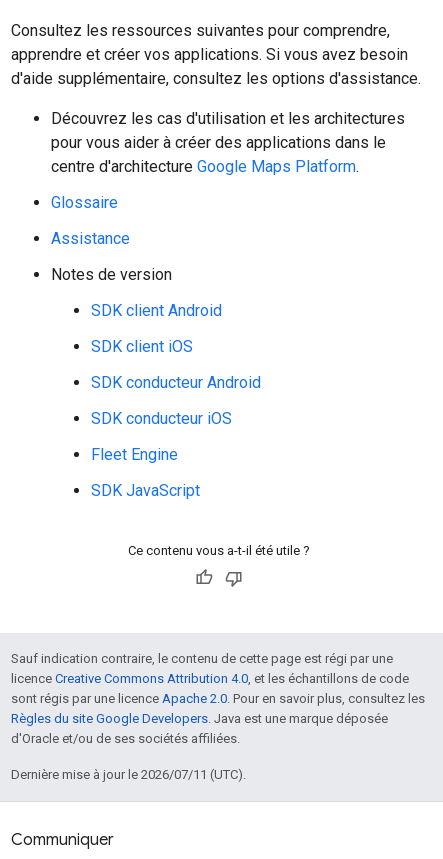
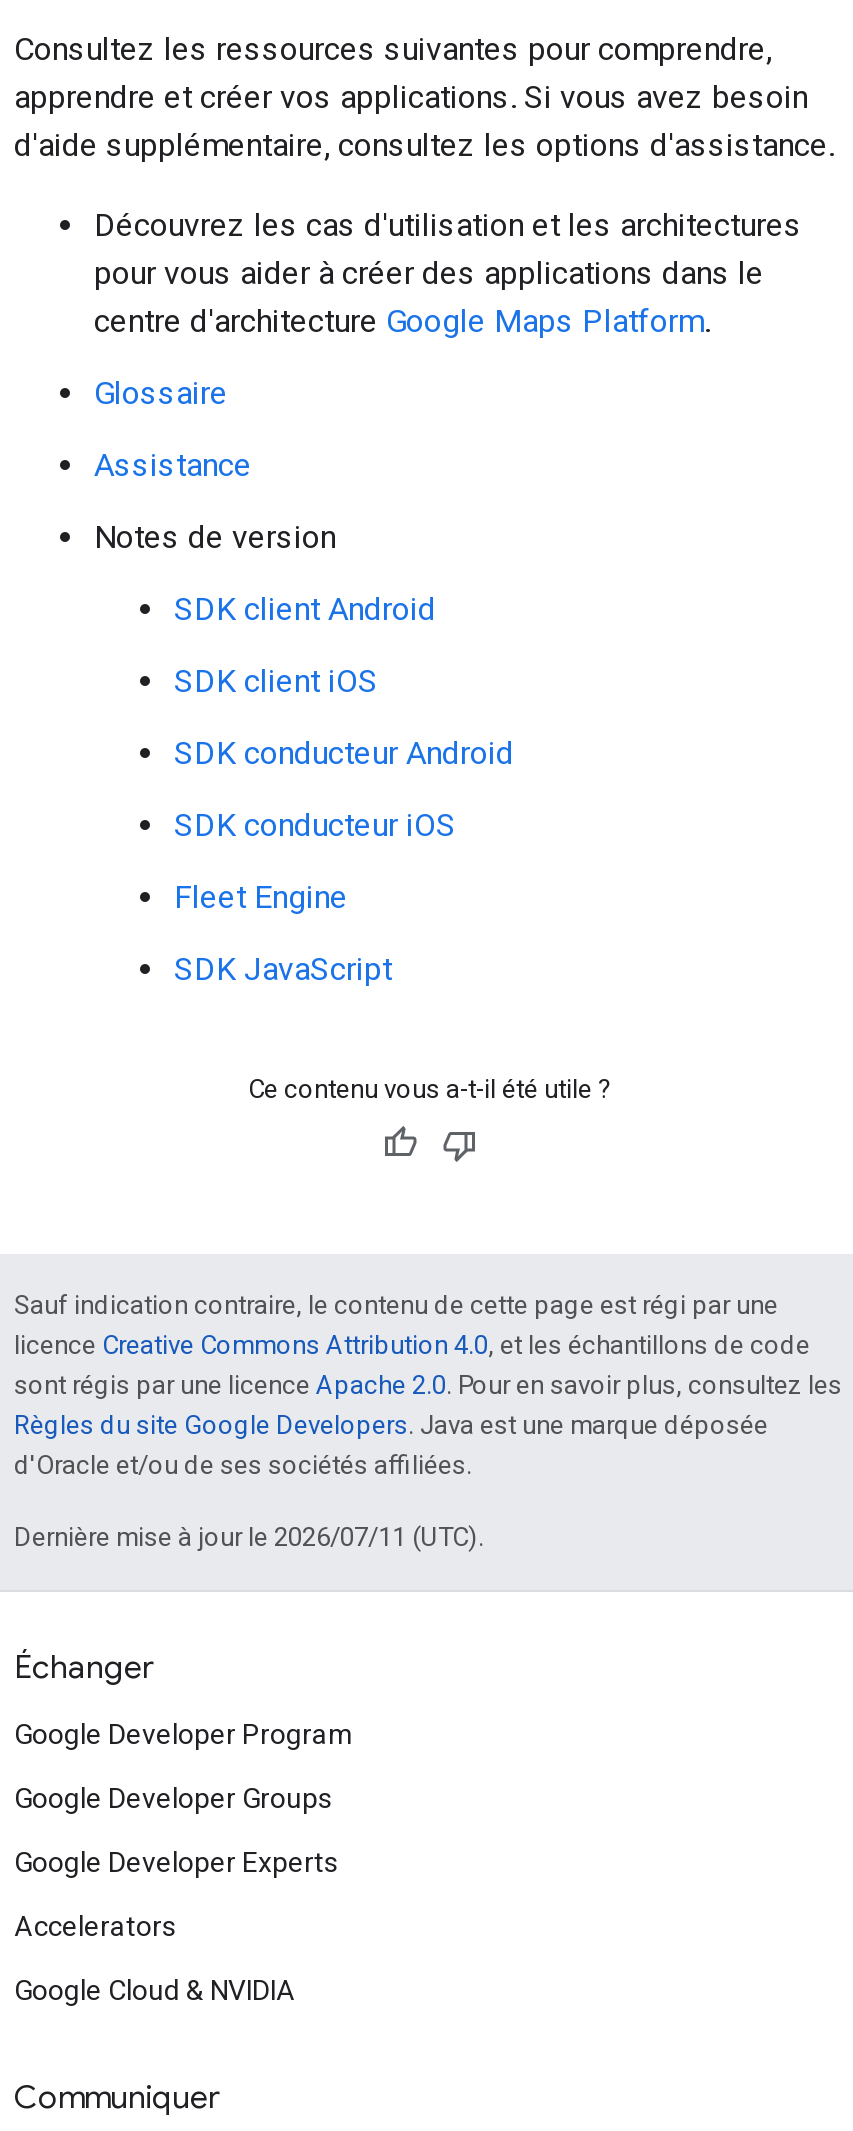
none -> [14,1648,354,2006] Échanger | Google Developer Program | Google Developer Groups | Google Developer Experts | Accelerators | Google Cloud & NVIDIA

